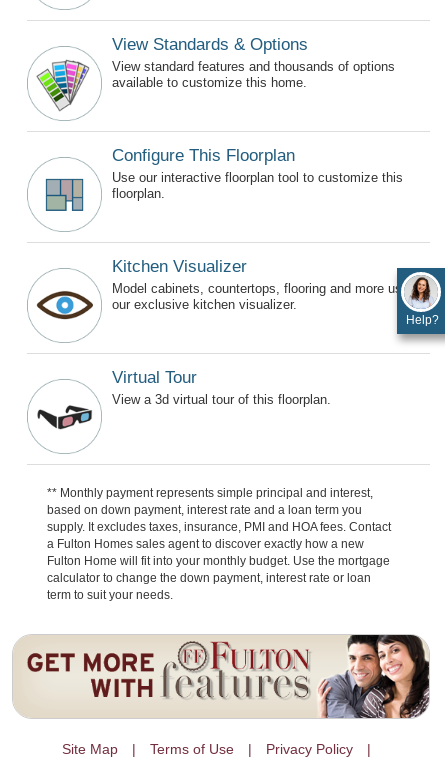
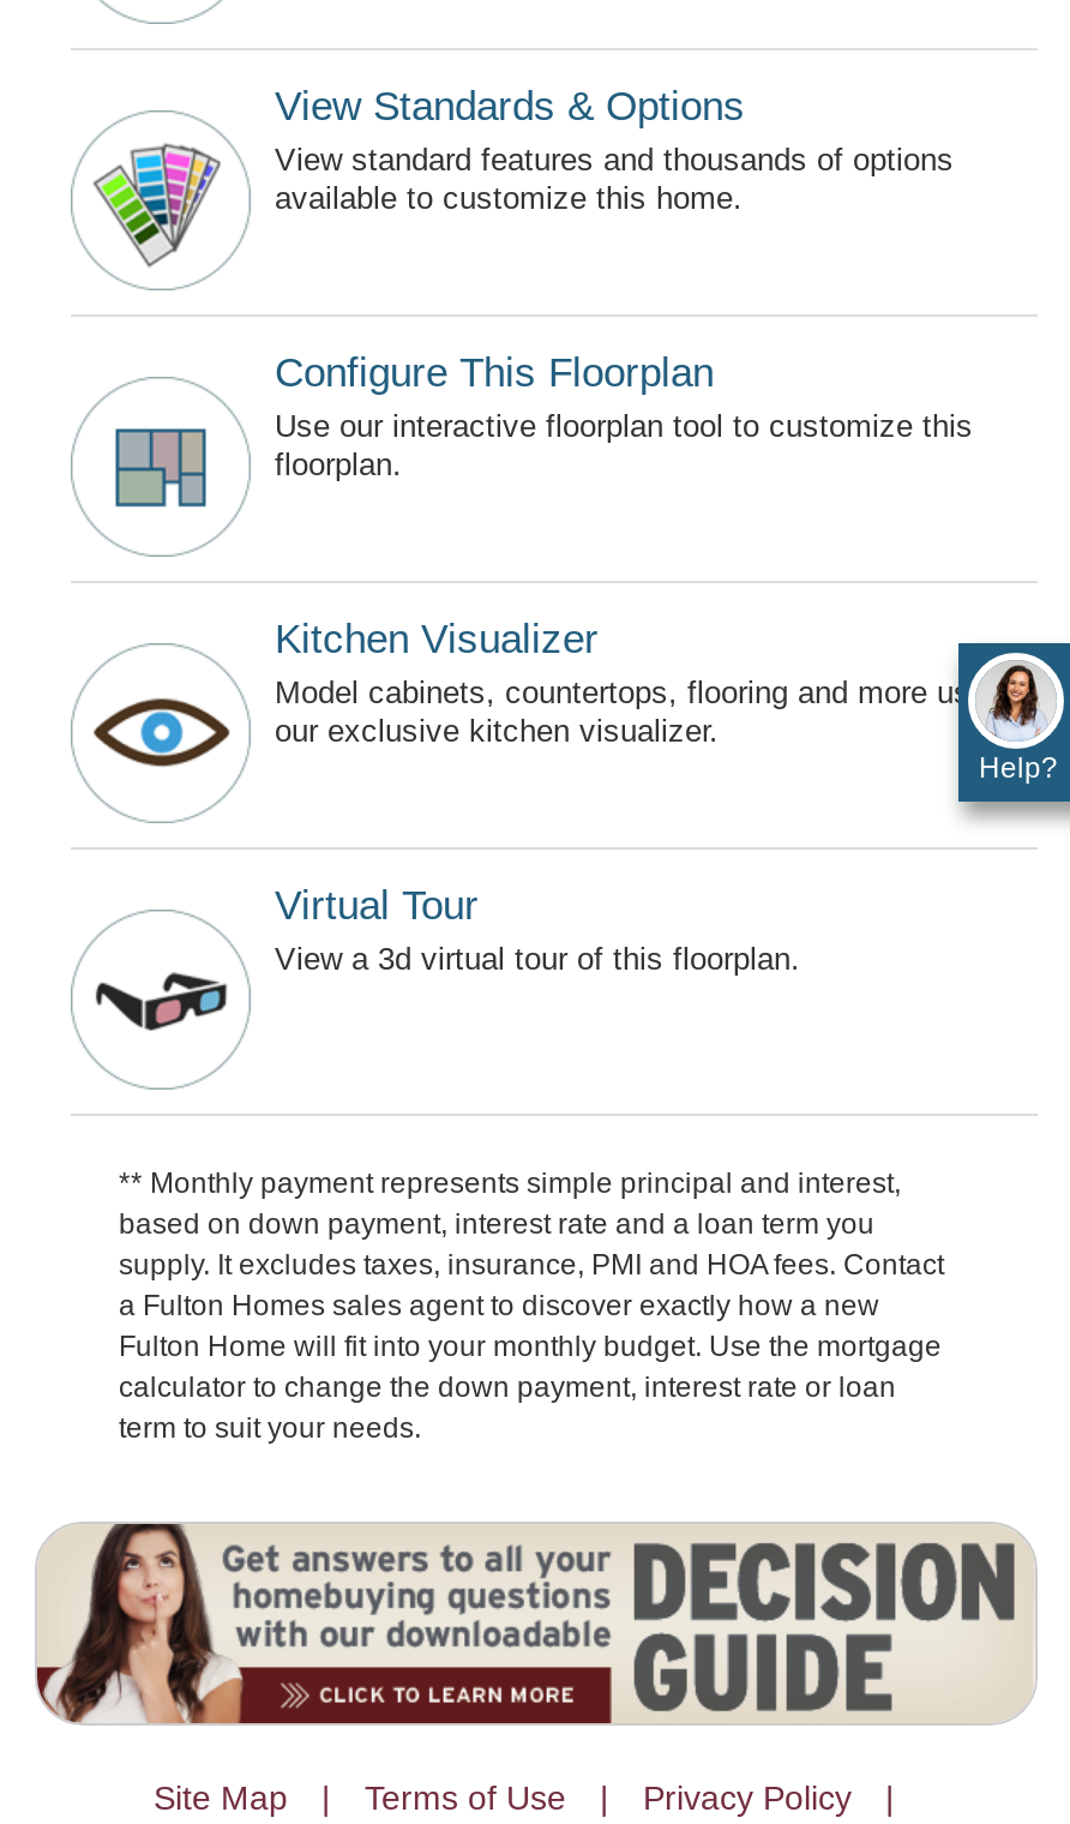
[13,634,430,719] [image] -> [35,1522,1035,1726] [image]

